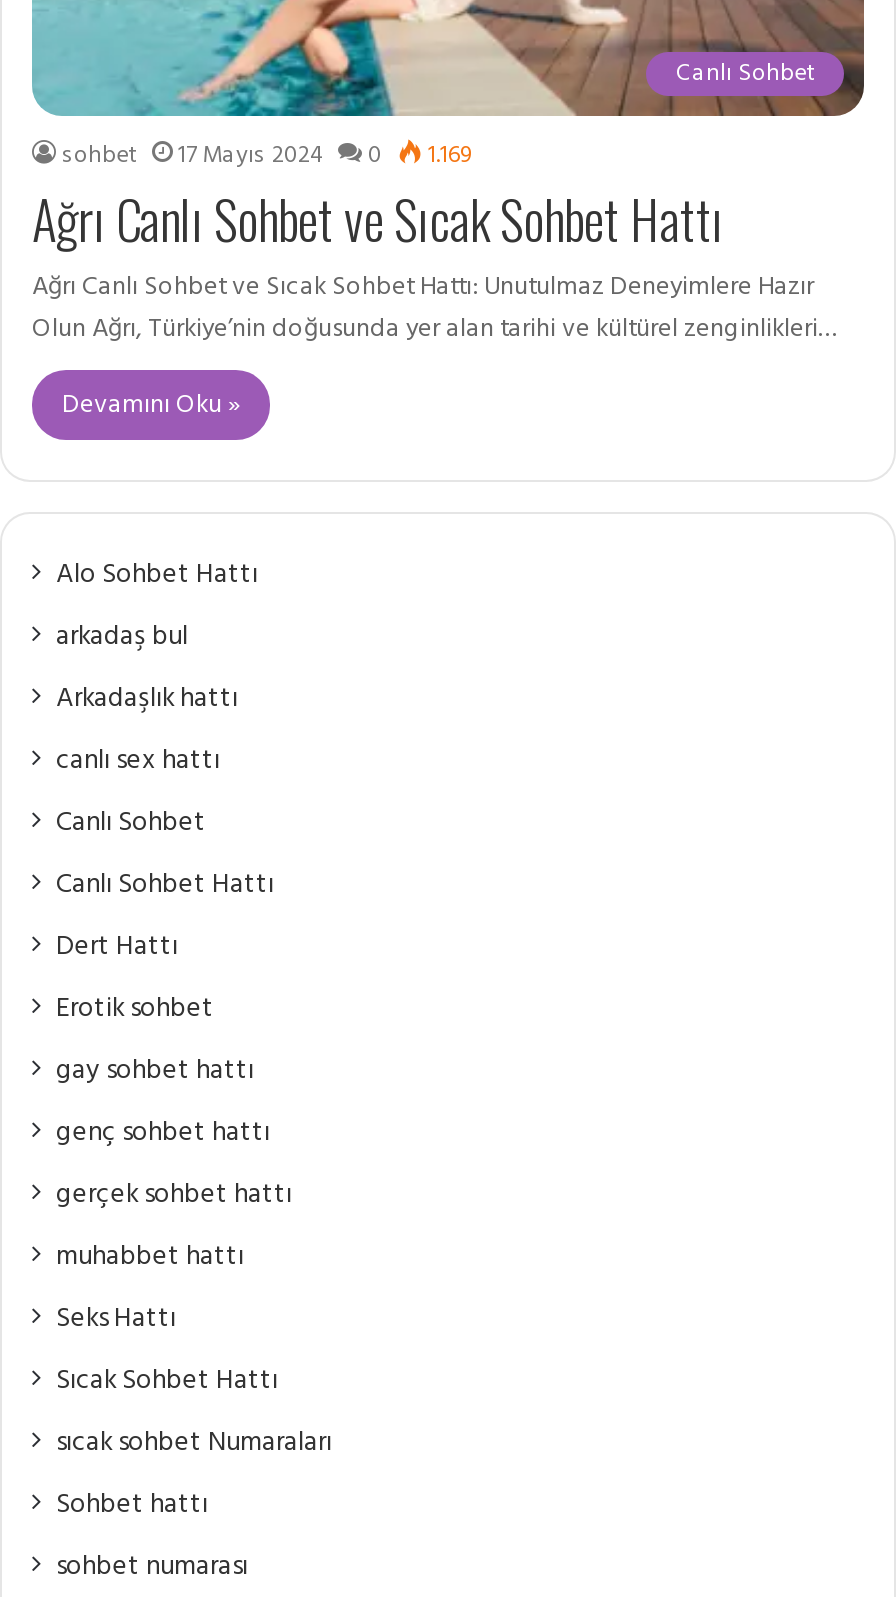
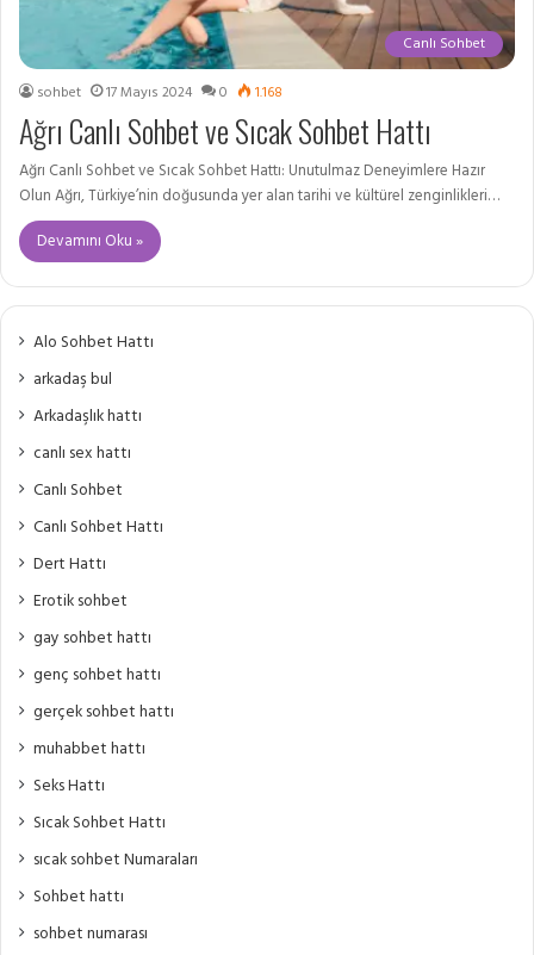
[62,136,470,176] sohbet 17 Mayıs 2024 0 1.169 -> [37,81,282,105] sohbet 17 Mayıs 2024 0 1.168

